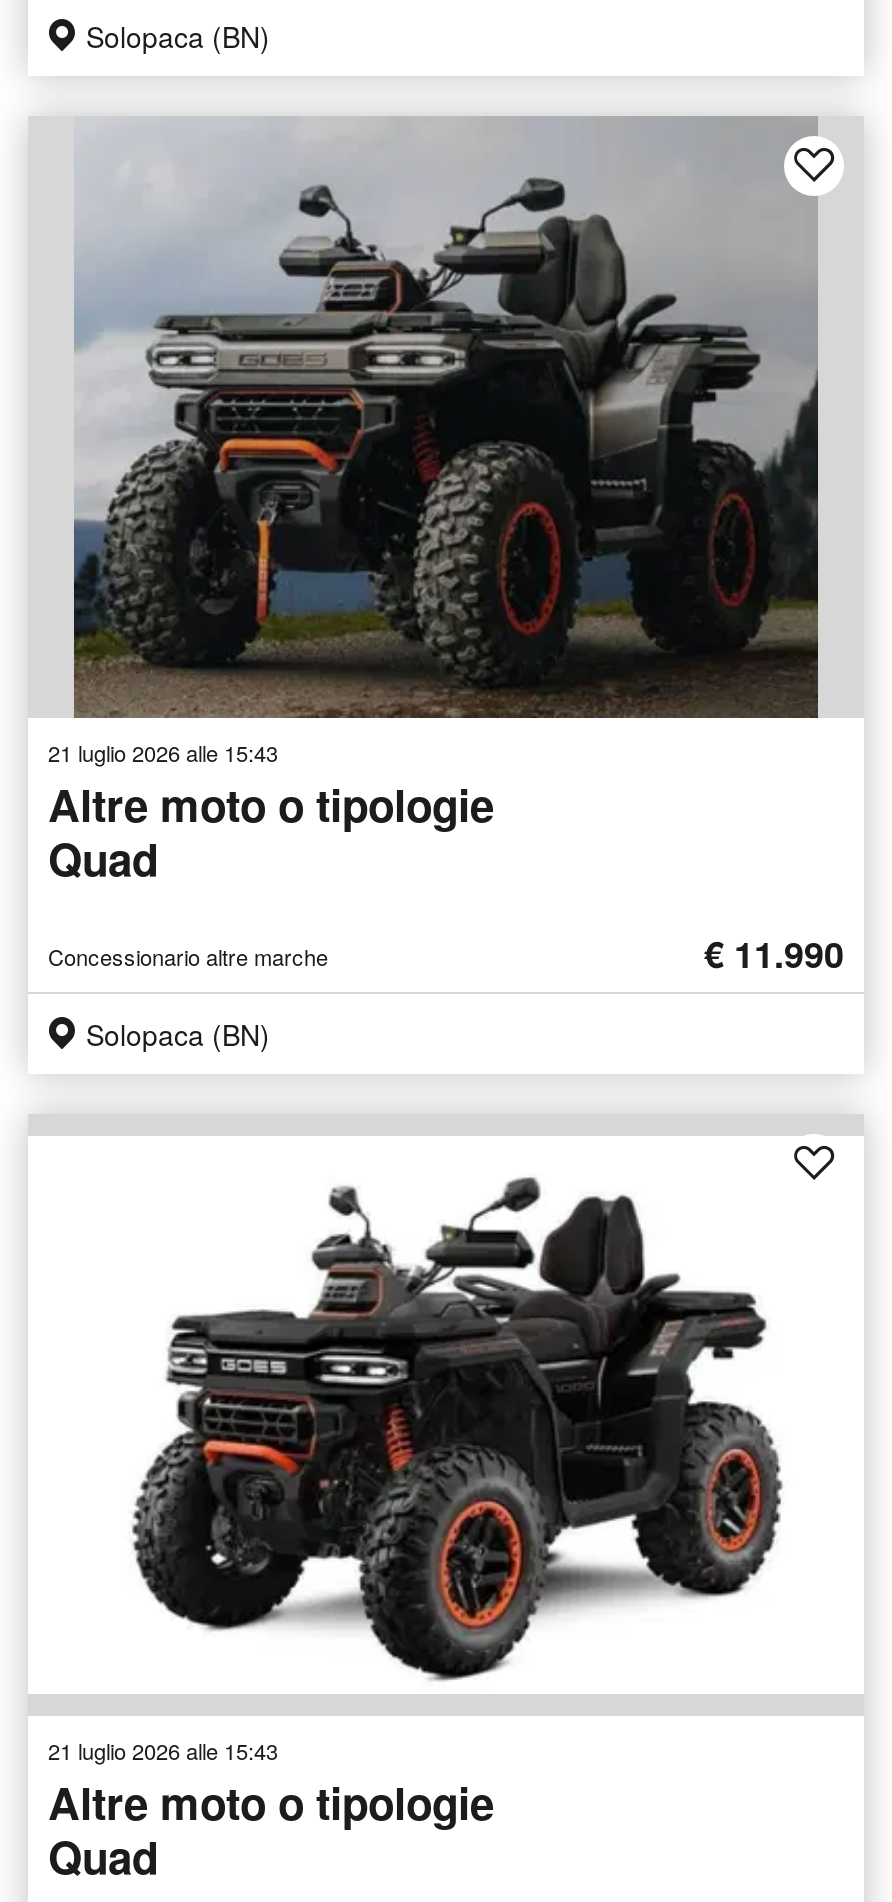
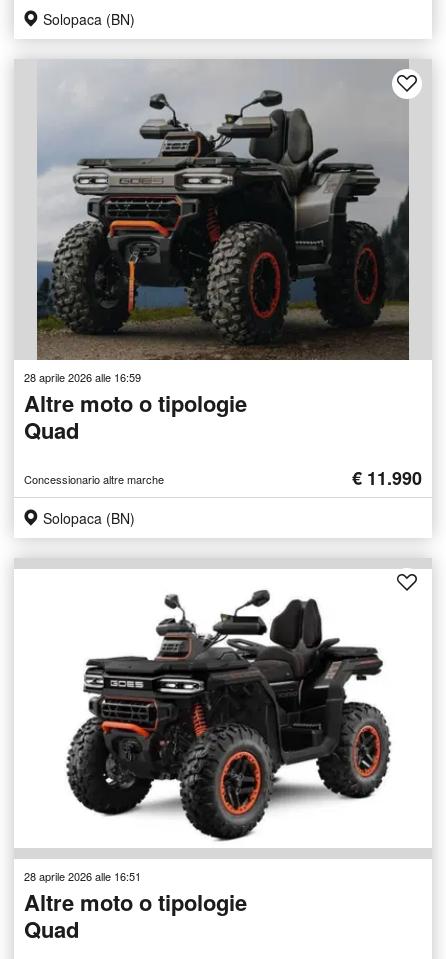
[48,736,278,768] 21 luglio 2026 alle 15:43 -> [24,369,141,385] 28 aprile 2026 alle 16:59
[48,1733,278,1765] 21 luglio 2026 alle 15:43 -> [24,868,141,884] 28 aprile 2026 alle 16:51

